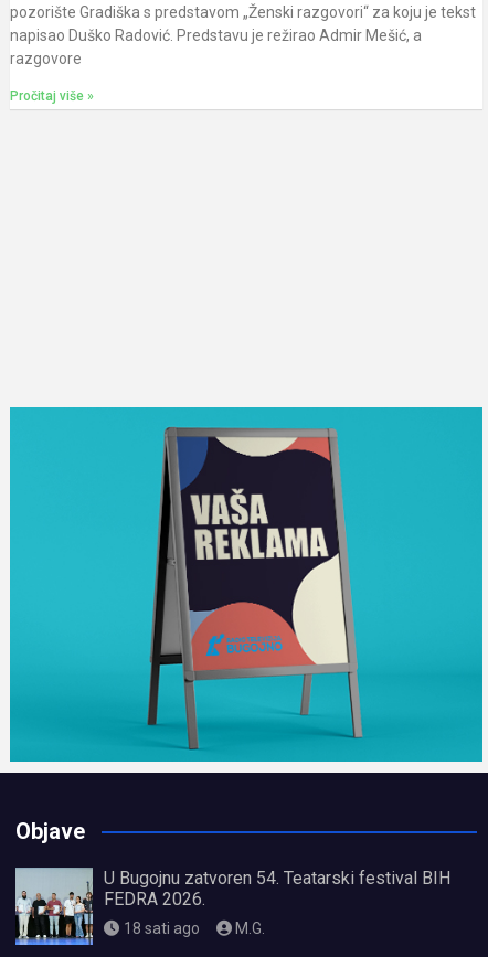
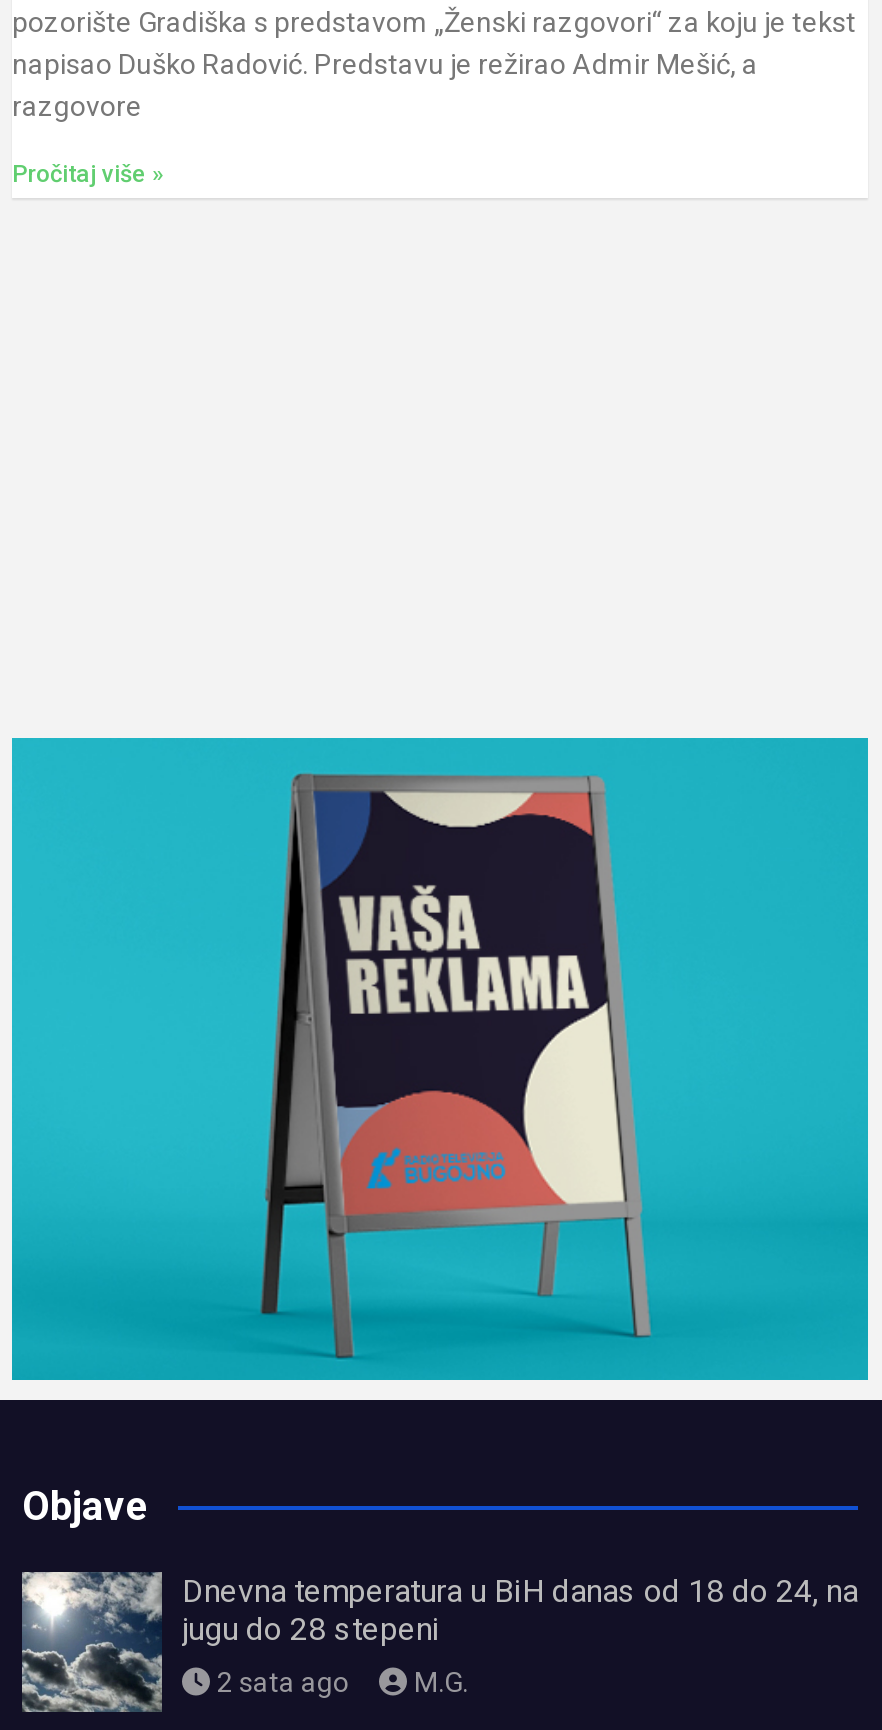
[14,868,450,946] [image] | U Bugojnu zatvoren 54. Teatarski festival BIH | FEDRA 2026. -> [20,1572,858,1714] [image] | Dnevna temperatura u BiH danas od 18 do 24, na | jugu do 28 stepeni
[123,920,199,937] 18 sati ago -> [217,1667,349,1699] 2 sata ago

